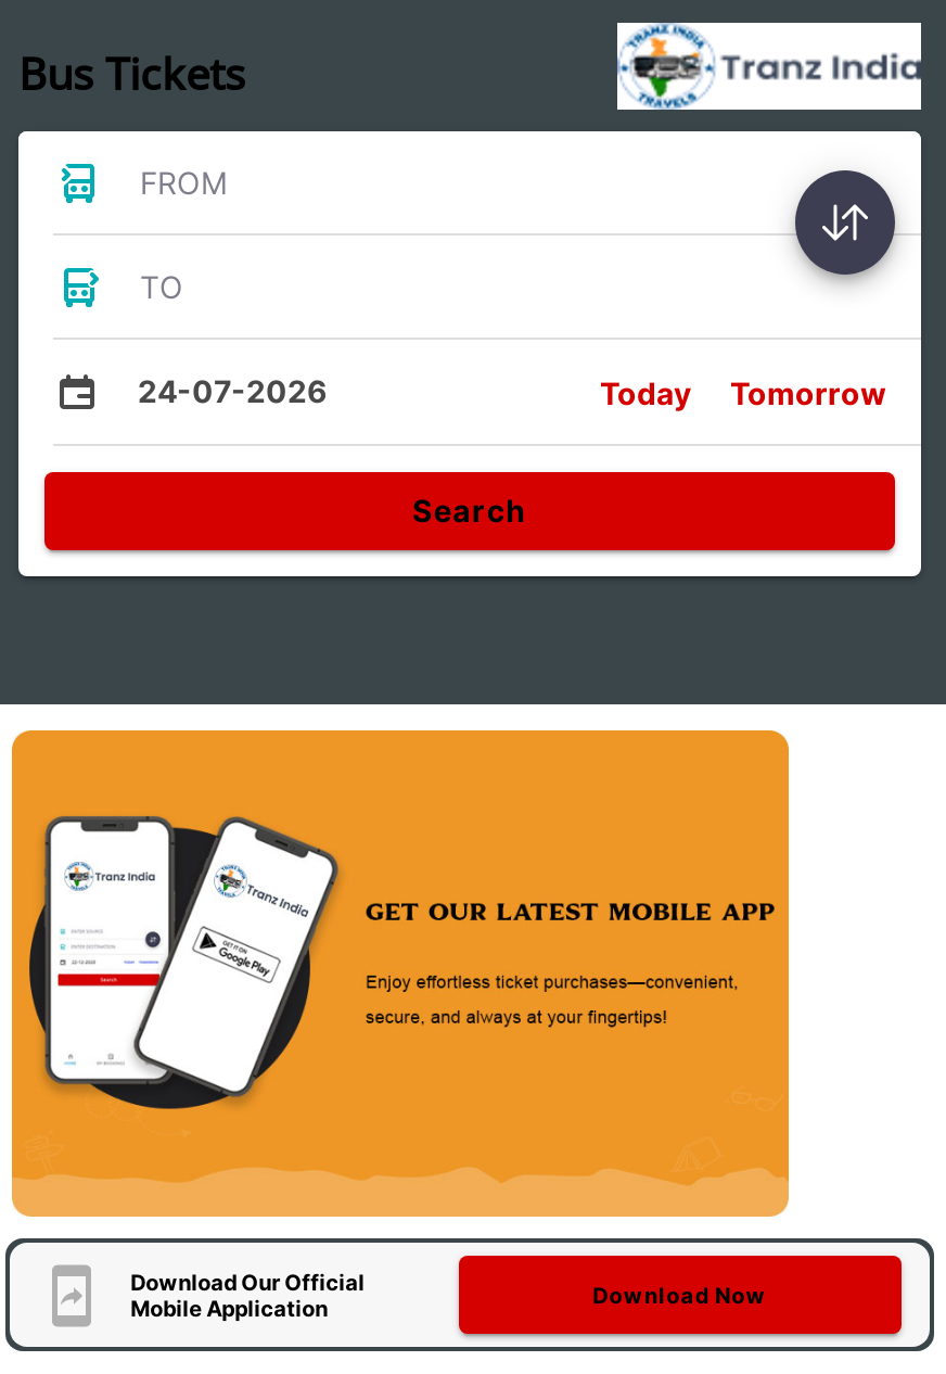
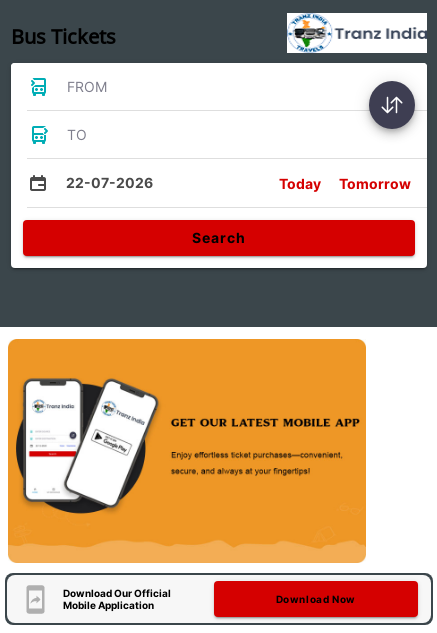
[138,372,327,409] 24-07-2026 -> [66,174,153,191] 22-07-2026

